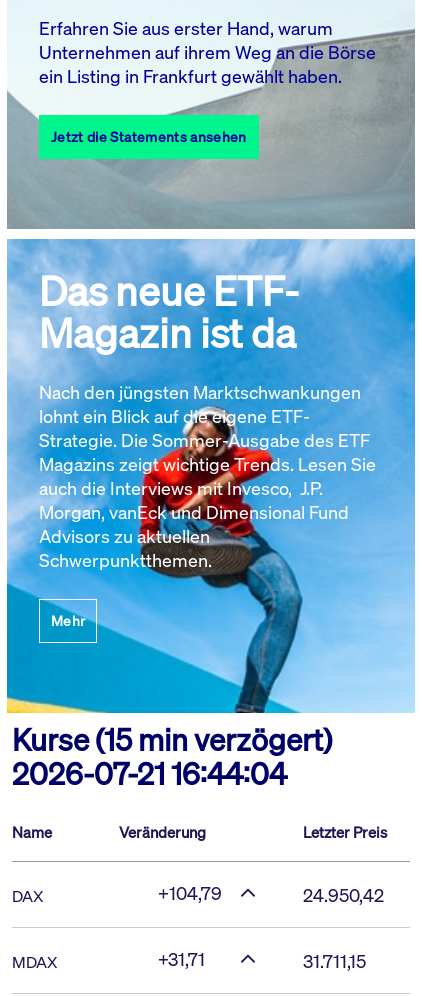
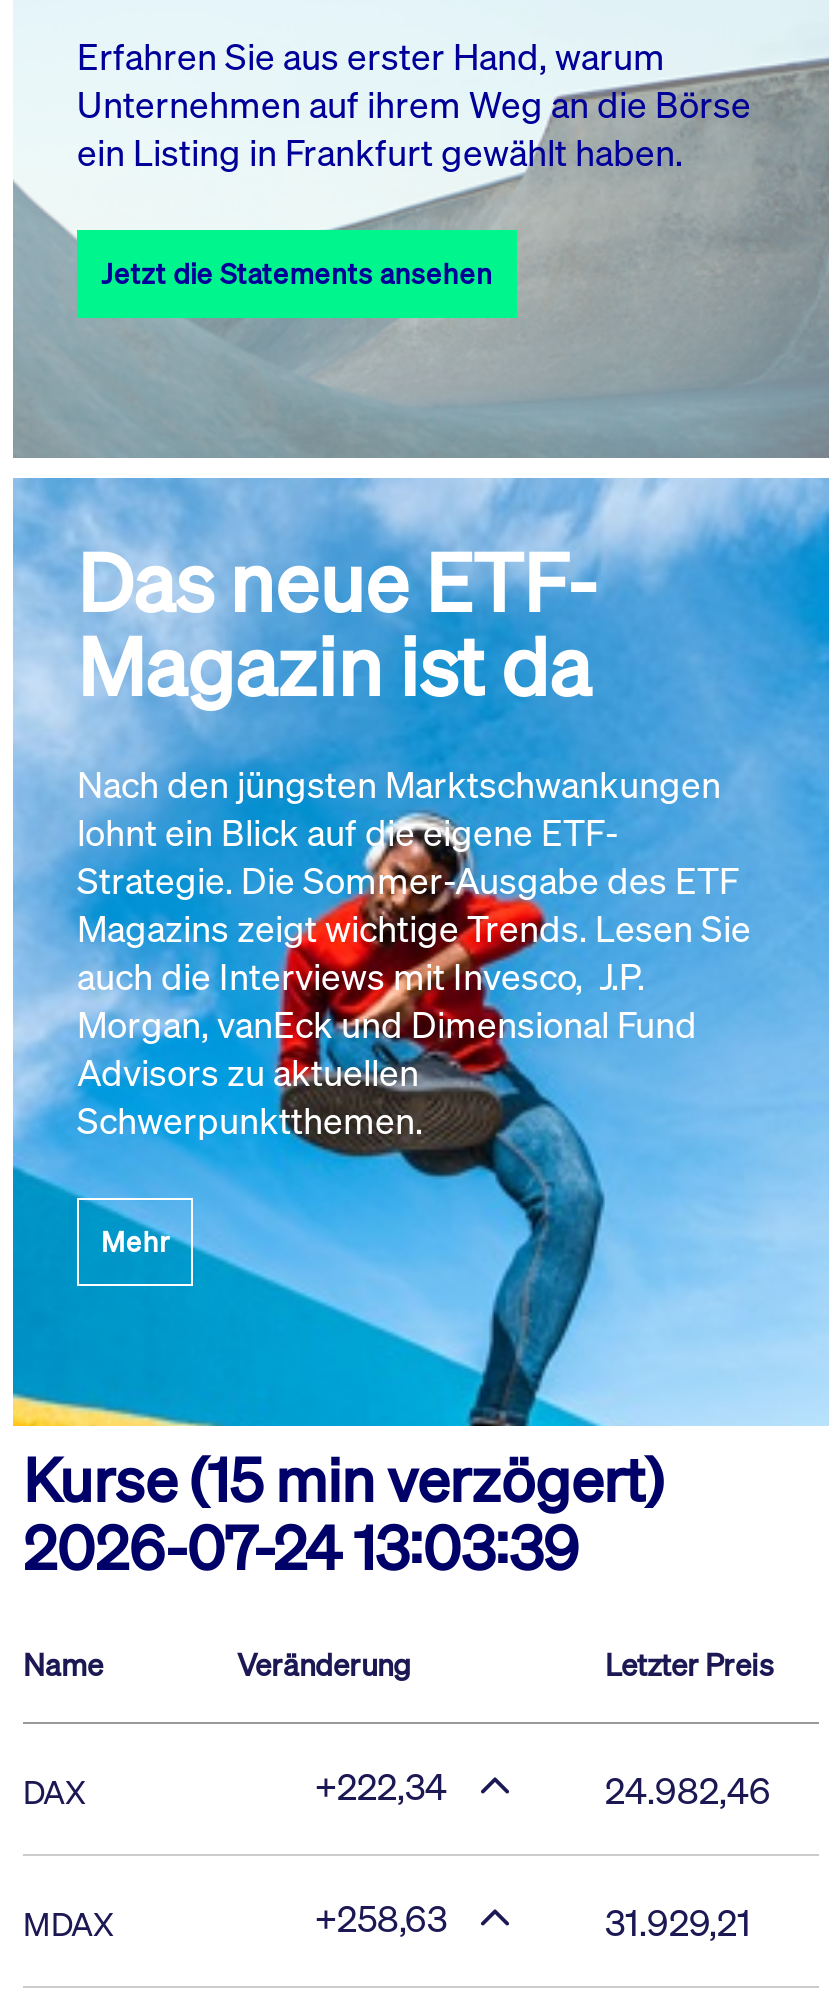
[12,754,287,794] 2026-07-21 16:44:04 -> [23,1508,579,1588] 2026-07-24 13:03:39
[158,881,222,905] +104,79 -> [315,1762,447,1810] +222,34
[303,883,384,907] 24.950,42 -> [605,1766,771,1814] 24.982,46
[158,947,205,971] +31,71 -> [315,1894,447,1942] +258,63
[303,949,366,973] 31.711,15 -> [605,1898,751,1946] 31.929,21

